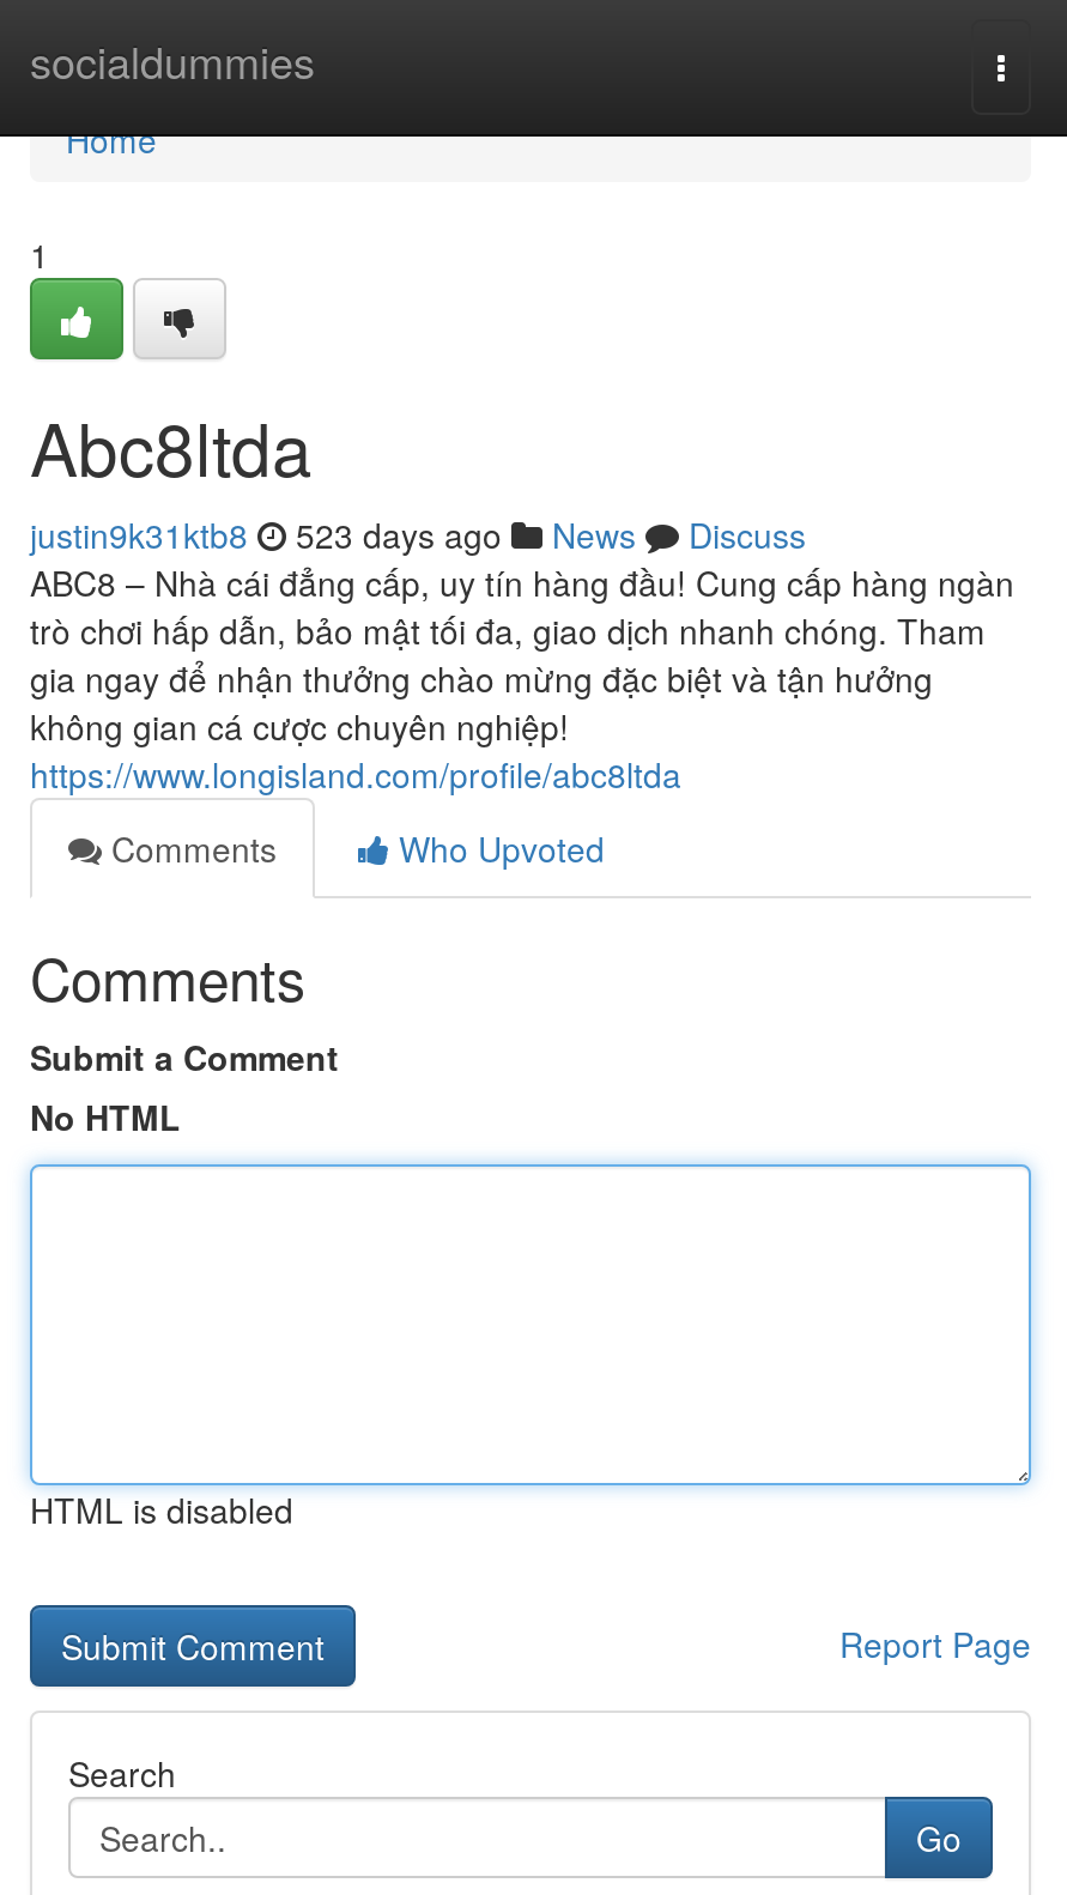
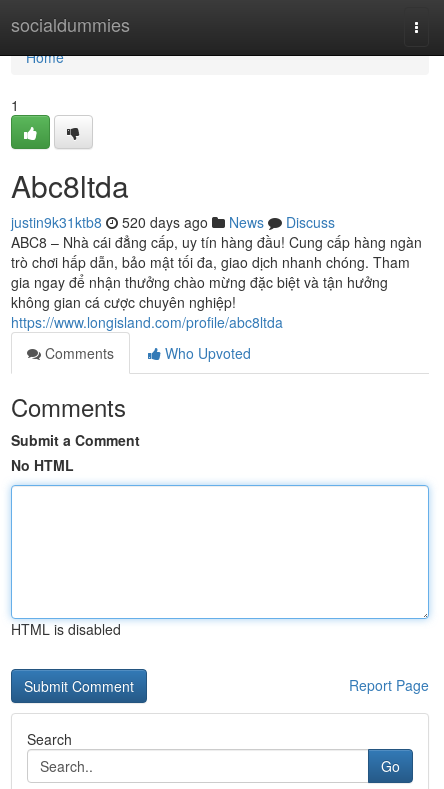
[30,510,806,558] justin9k31ktb8 523 days ago News Discuss -> [11,212,335,232] justin9k31ktb8 520 days ago News Discuss

